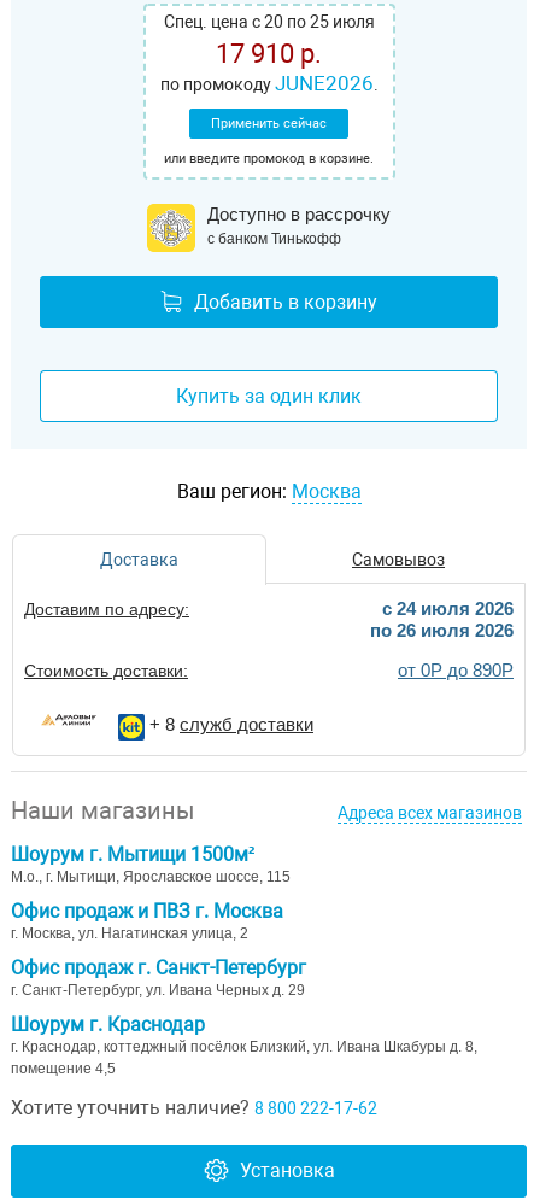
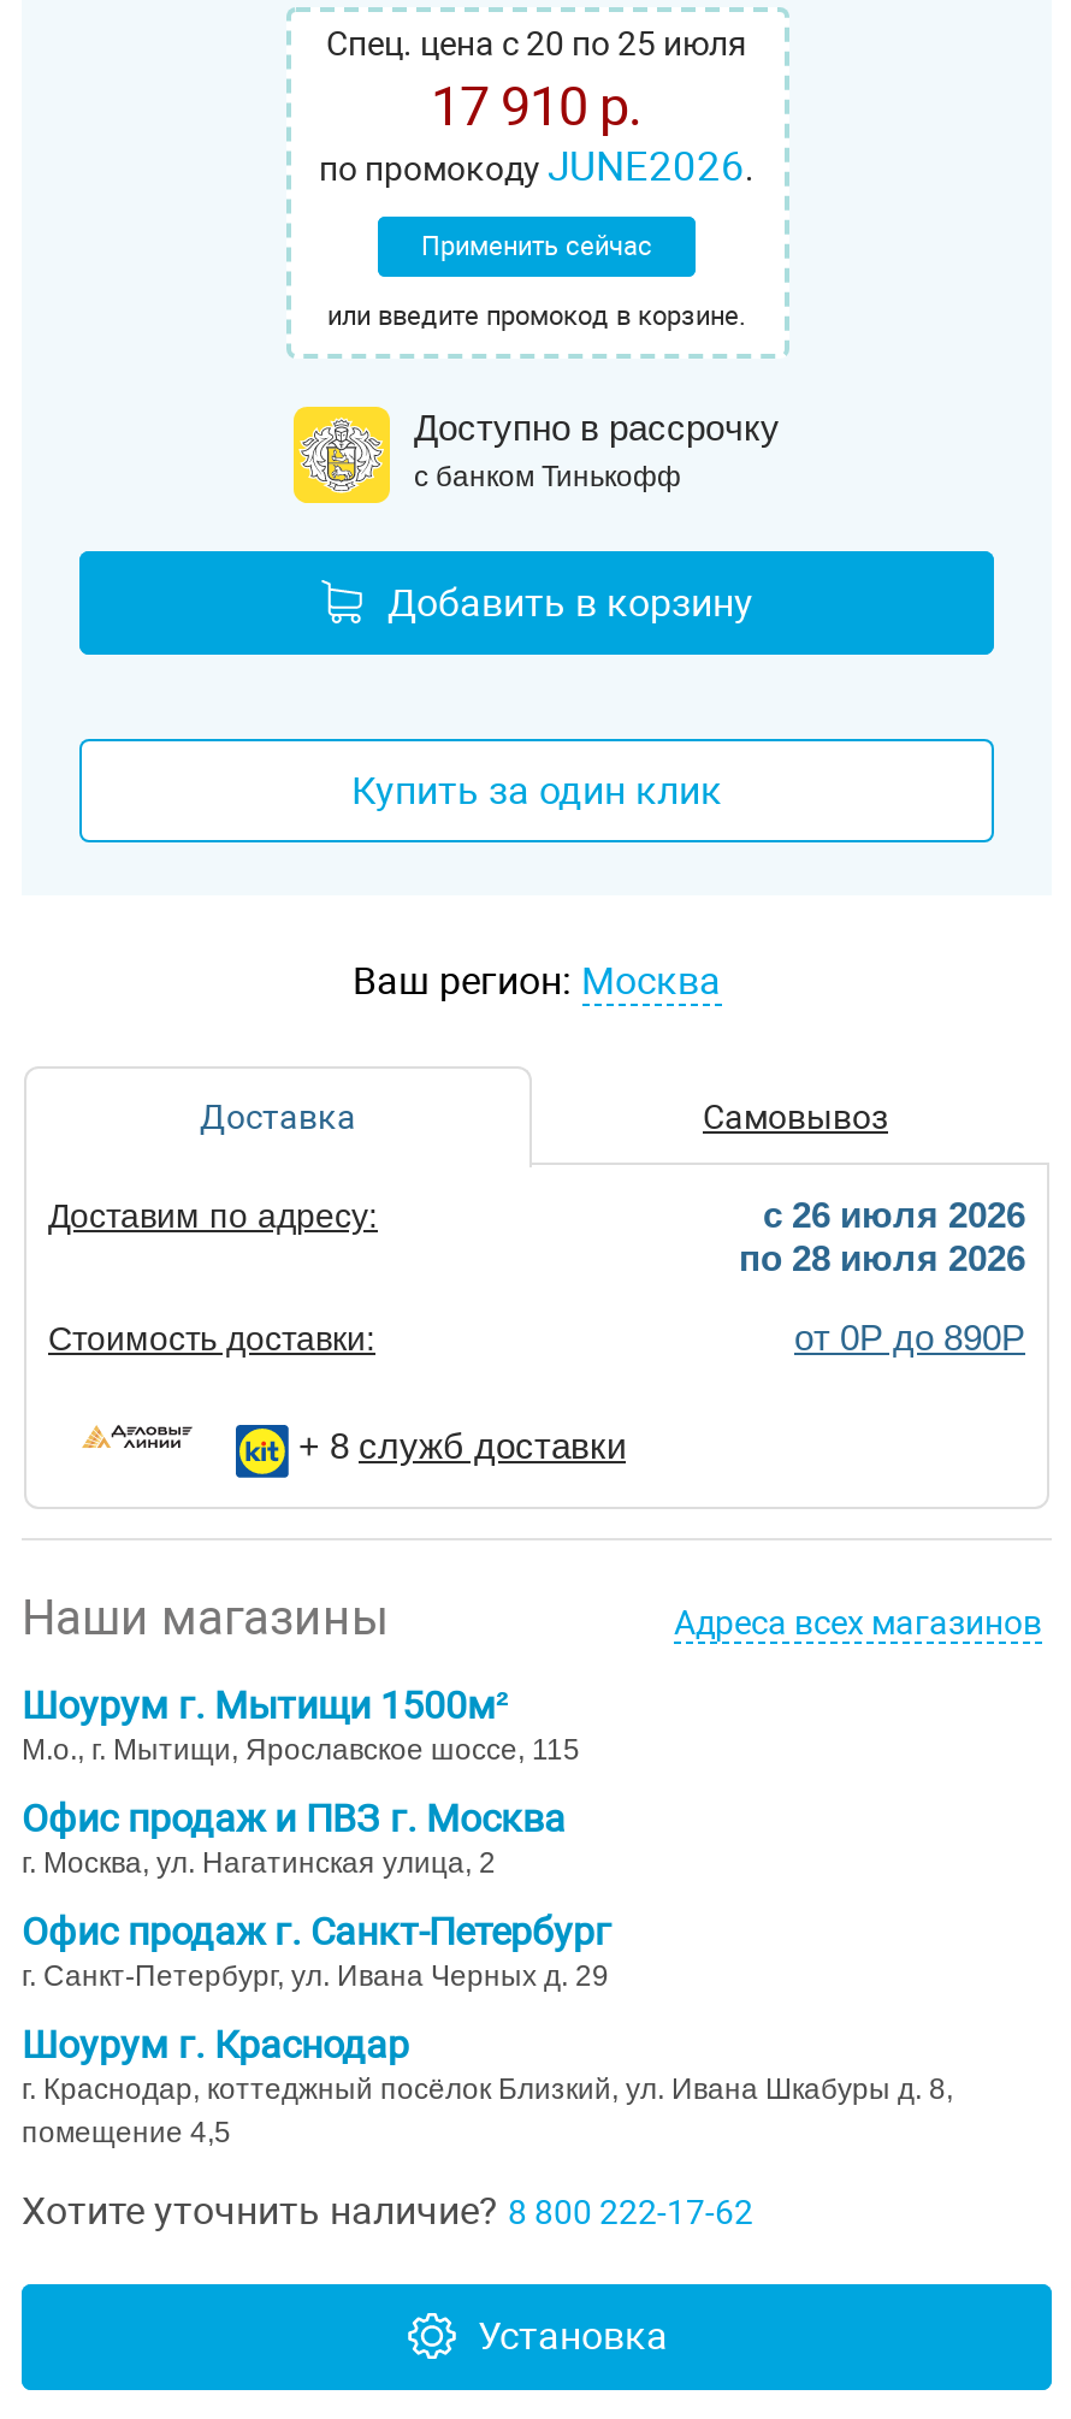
[382,598,514,618] c 24 июля 2026 -> [763,1193,1025,1234] c 26 июля 2026
[370,620,514,640] по 26 июля 2026 -> [739,1237,1025,1278] по 28 июля 2026

